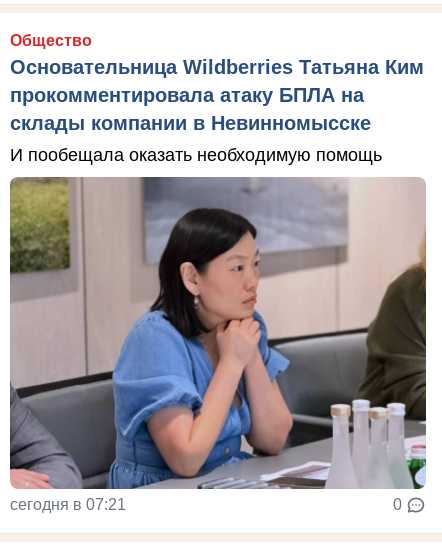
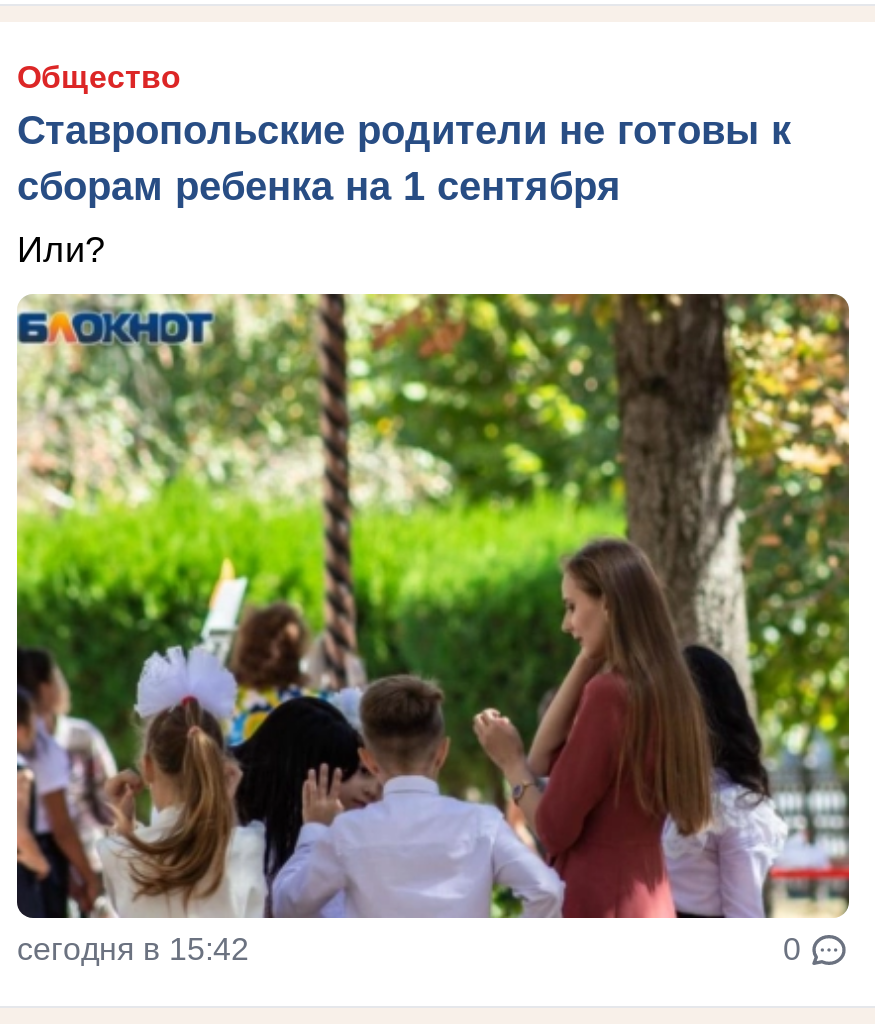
[10,56,424,134] Основательница Wildberries Татьяна Ким | прокомментировала атаку БПЛА на | склады компании в Невинномысске -> [17,108,791,208] Ставропольские родители не готовы к | сборам ребенка на 1 сентября
[10,145,382,165] И пообещала оказать необходимую помощь -> [17,230,105,270] Или?
[9,176,426,513] [image] | сегодня в 07:21 -> [15,294,851,966] [image] | сегодня в 15:42

